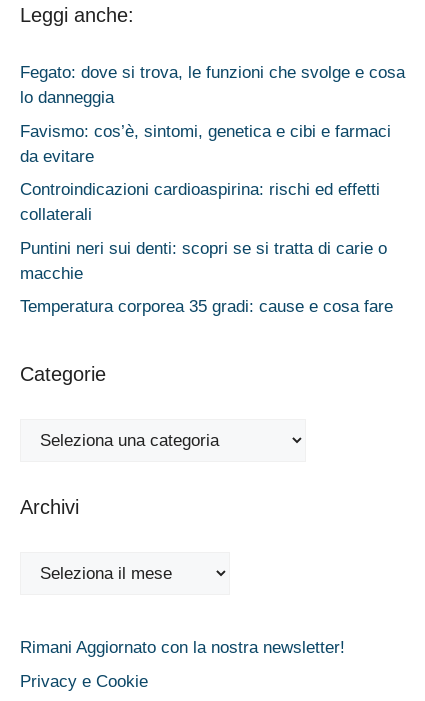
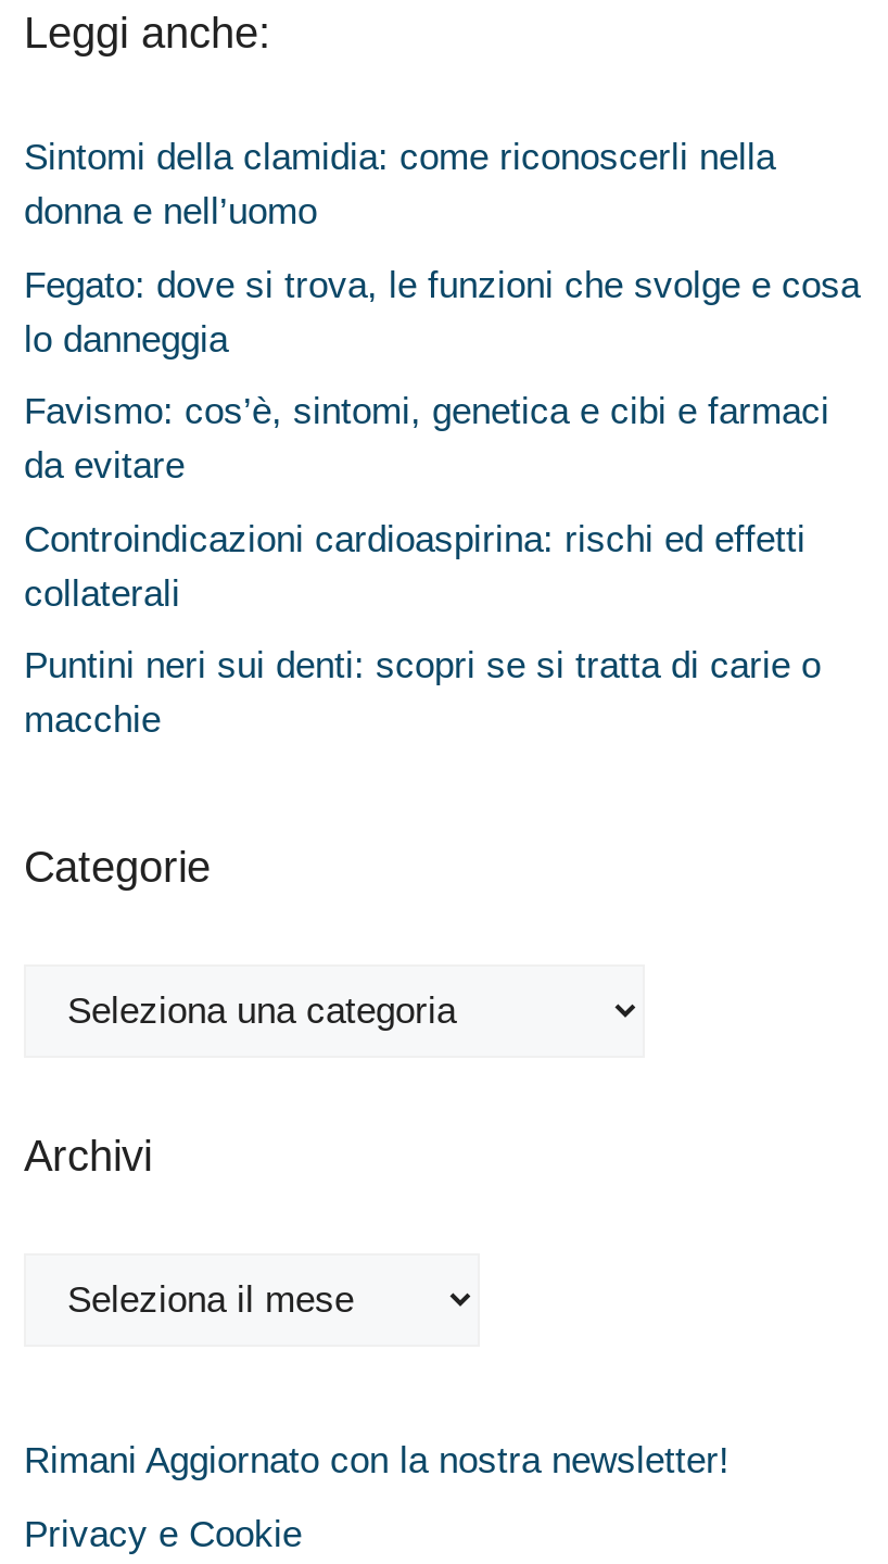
none -> [24,138,775,233] Sintomi della clamidia: come riconoscerli nella | donna e nell’uomo
moved [20,63,405,283] -> [24,265,860,741]: Fegato: dove si trova, le funzioni che svolge e cosa | lo danneggia | Favismo: cos’è, sintomi, genetica e cibi e farmaci | da evitare | Controindicazioni cardioaspirina: rischi ed effetti | collaterali | Puntini neri sui denti: scopri se si tratta di carie o | macchie
[20,297,393,316] Temperatura corporea 35 gradi: cause e cosa fare -> none

